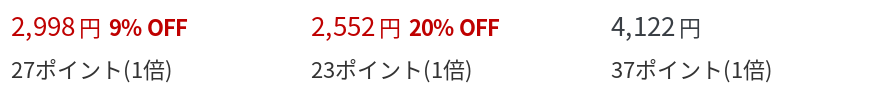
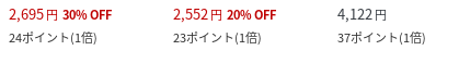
[11,6,187,44] 2,998 円 9% OFF -> [9,3,112,24] 2,695 円 30% OFF
[11,52,173,86] 27ポイント(1倍) -> [9,28,97,47] 24ポイント(1倍)

